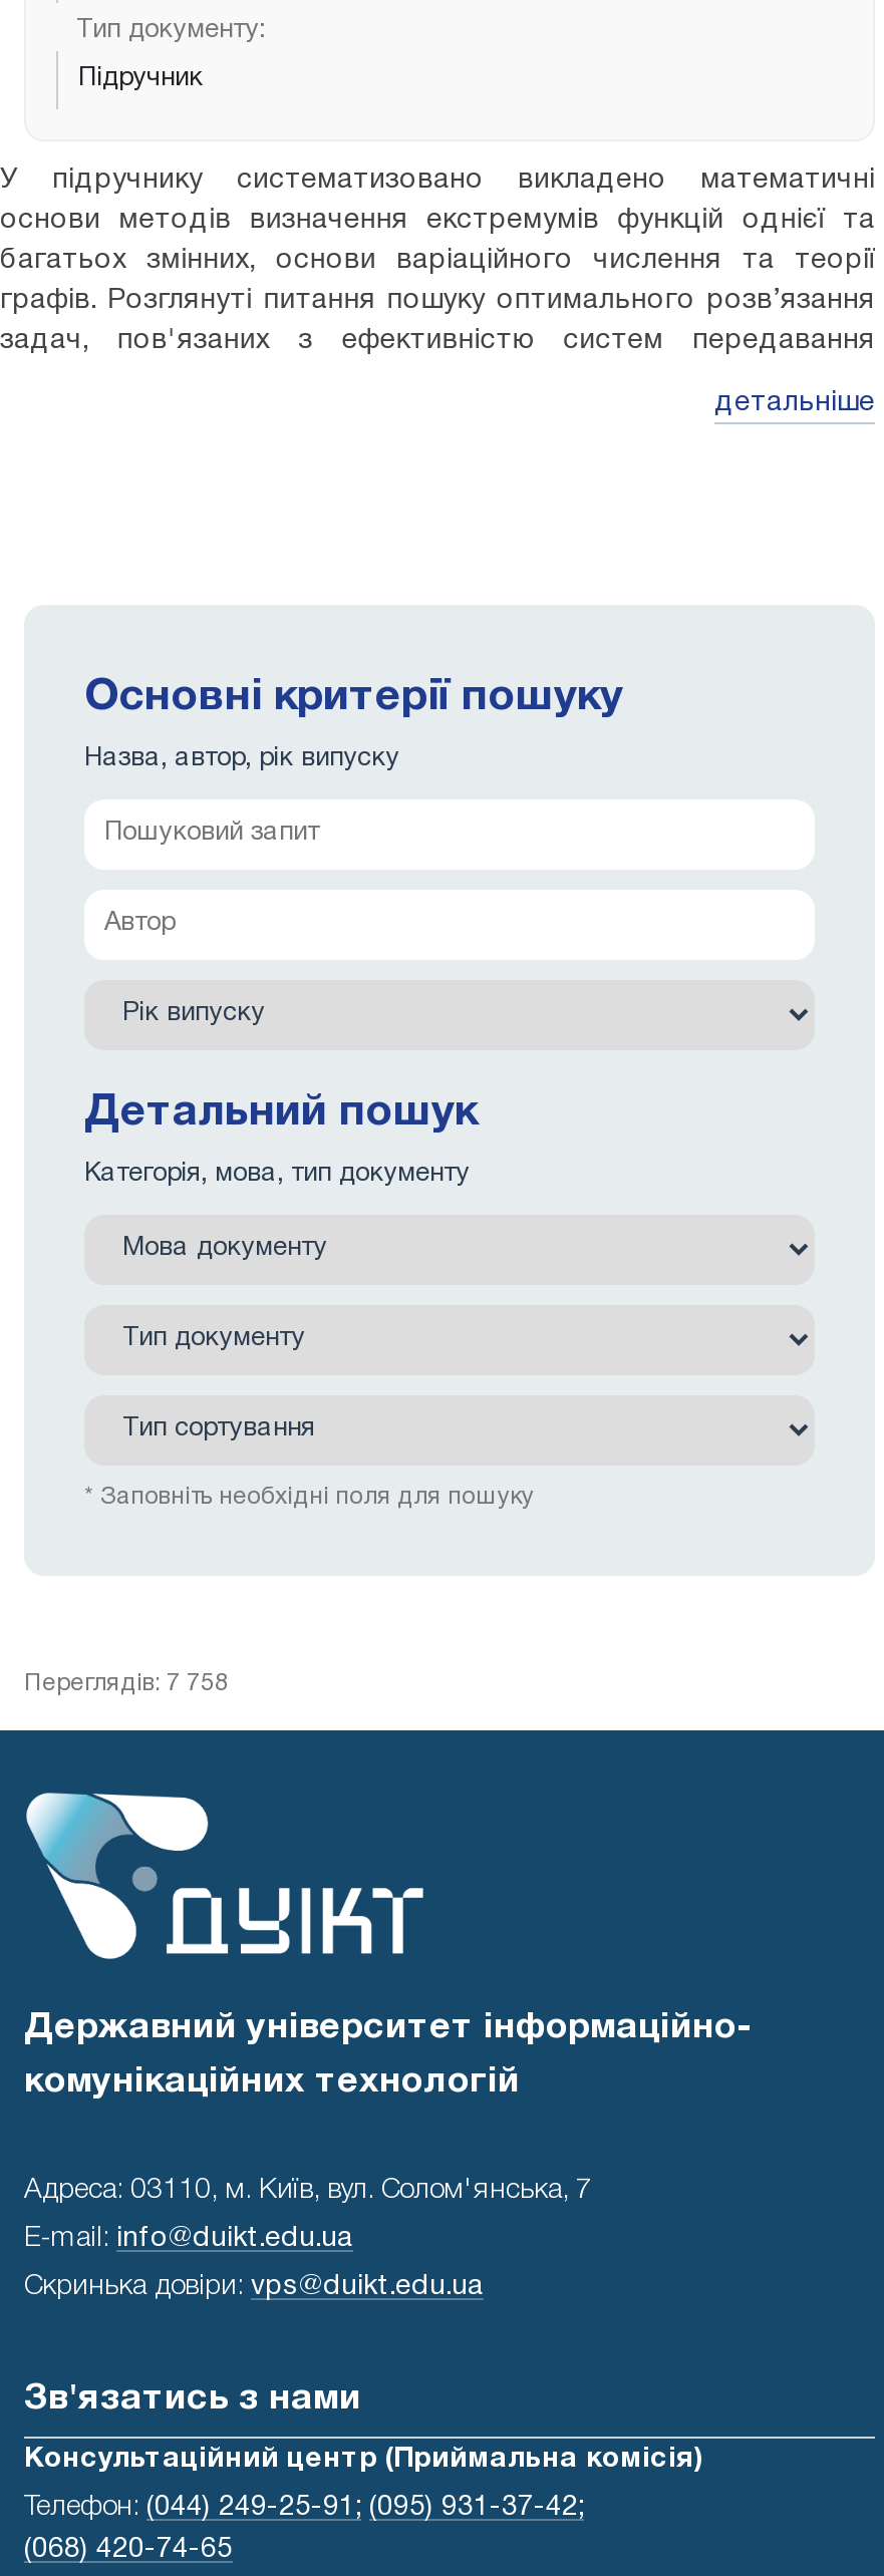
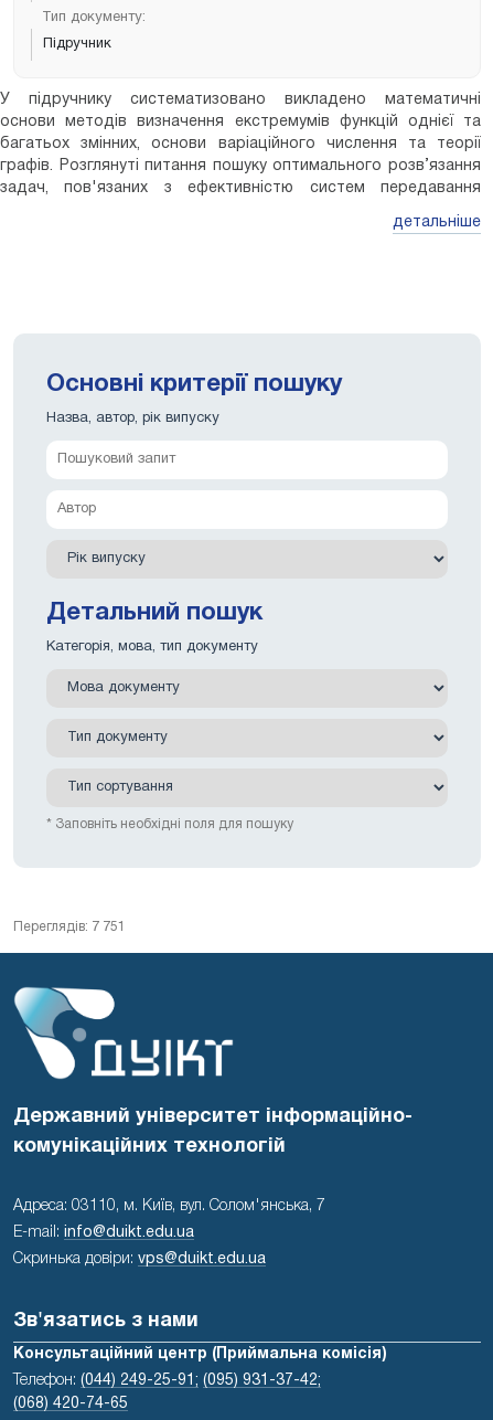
[24,1671,229,1693] Переглядів: 7 758 -> [13,920,126,933] Переглядів: 7 751

